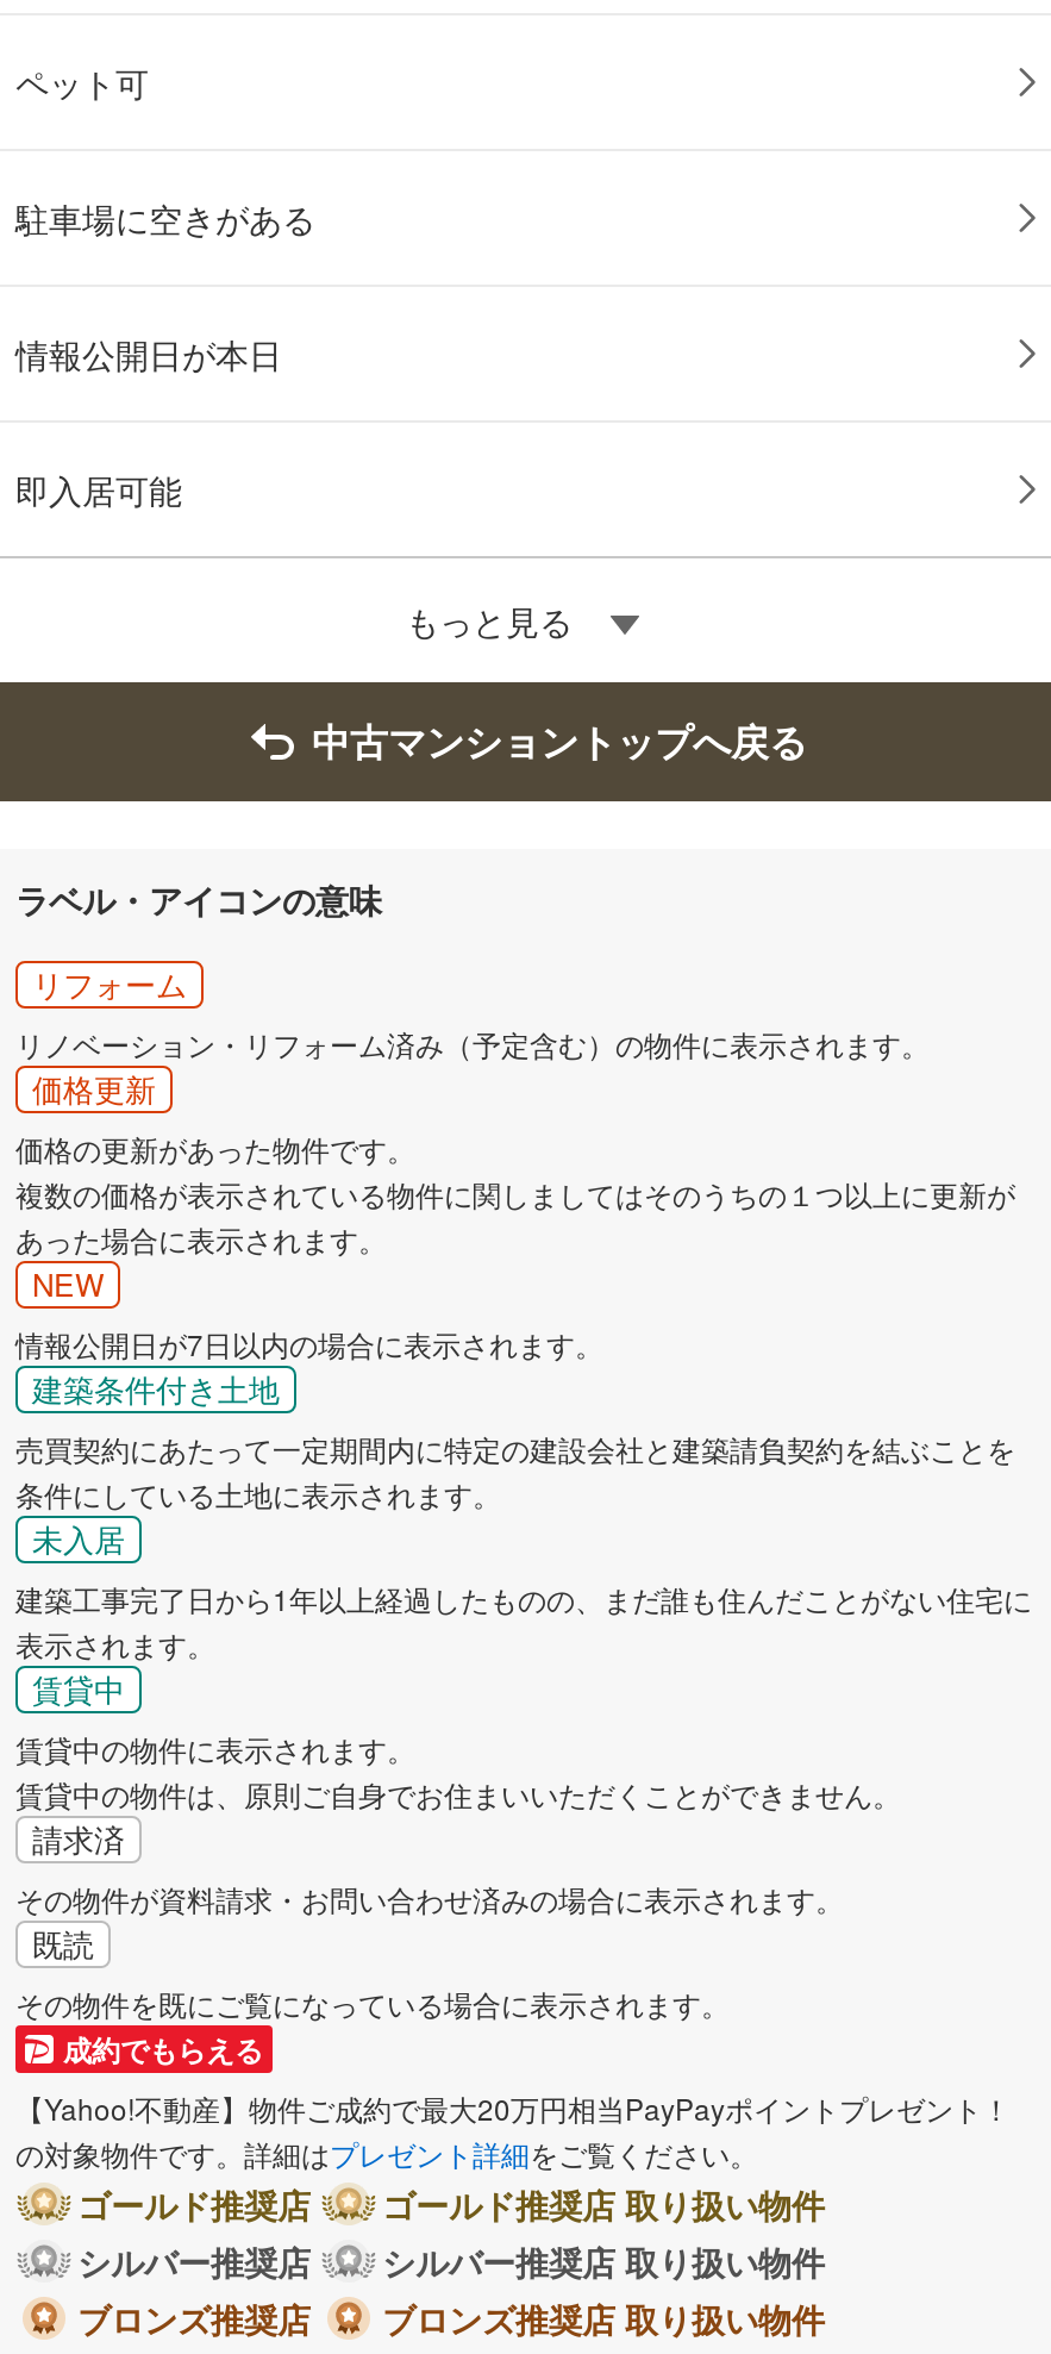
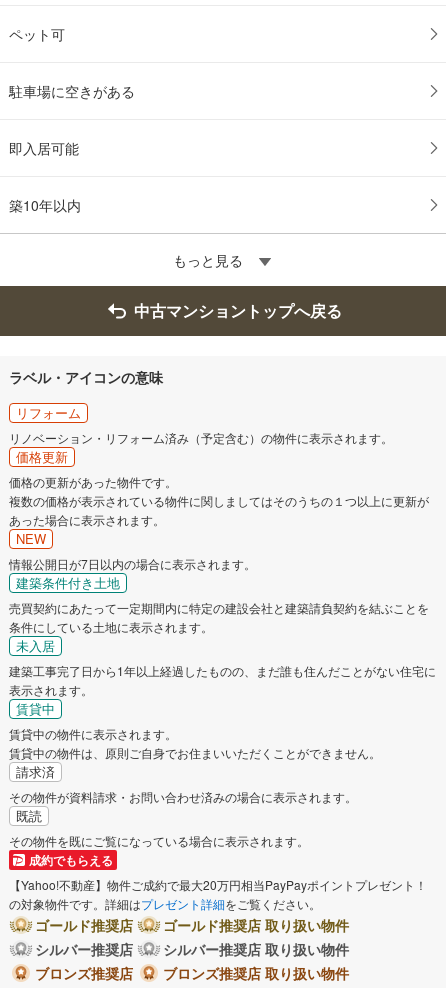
[15,329,282,377] 情報公開日が本日 -> none
moved [15,465,182,513] -> [9,138,79,158]: 即入居可能
none -> [9,195,81,215] 築10年以内

